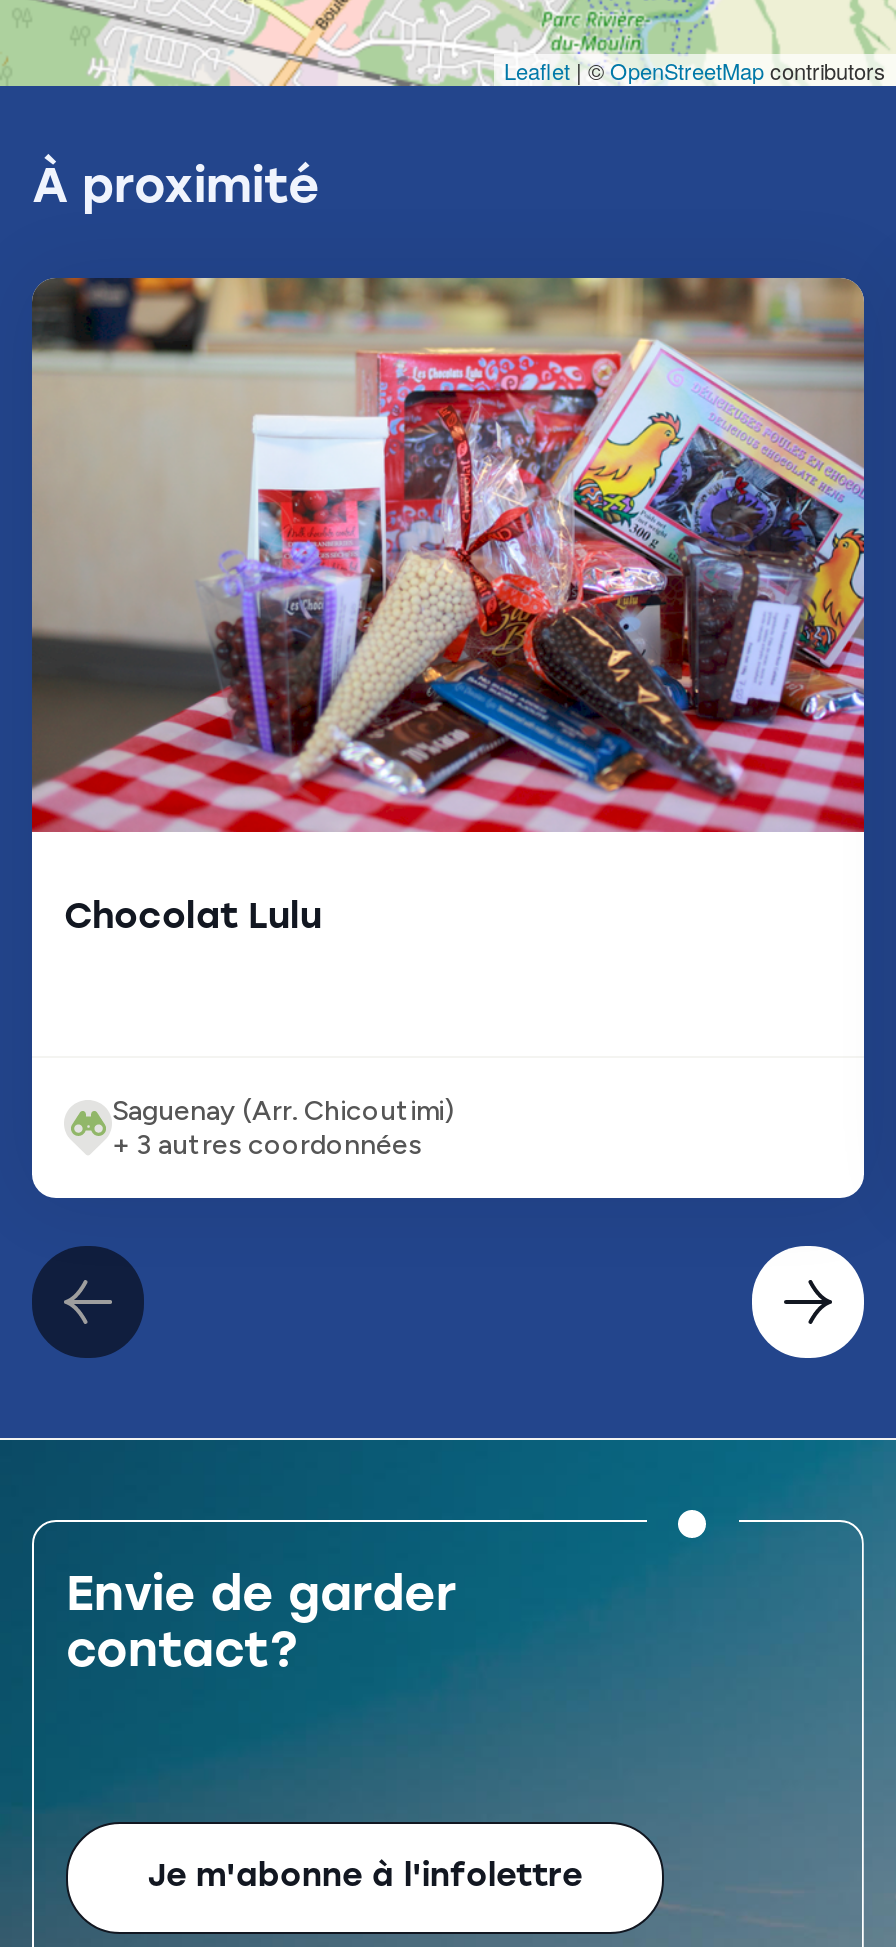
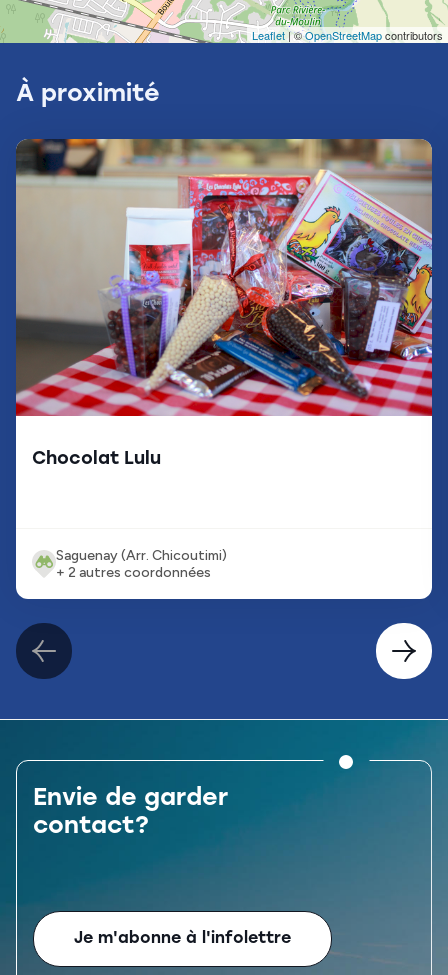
[112,1129,422,1163] + 3 autres coordonnées -> [56,564,211,581] + 2 autres coordonnées

